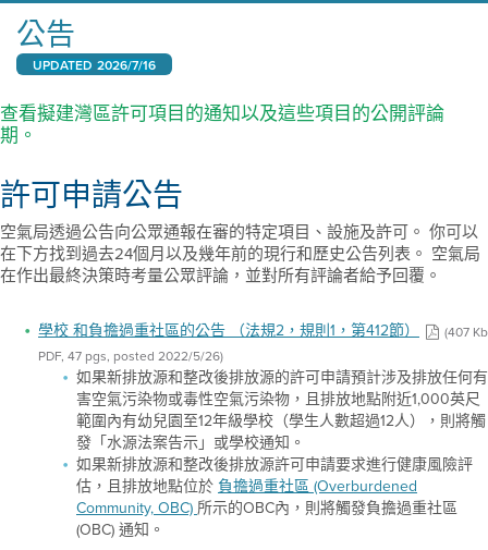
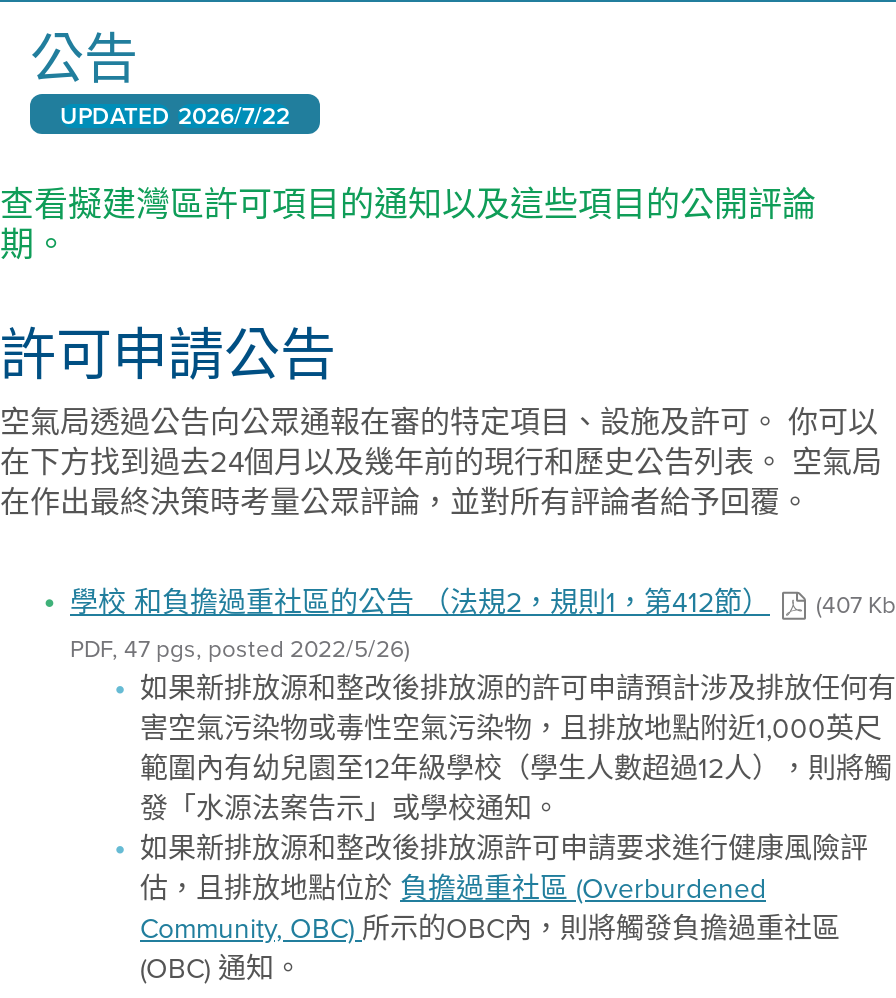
[33,56,156,74] UPDATED 2026/7/16 -> [60,98,290,132] UPDATED 2026/7/22

